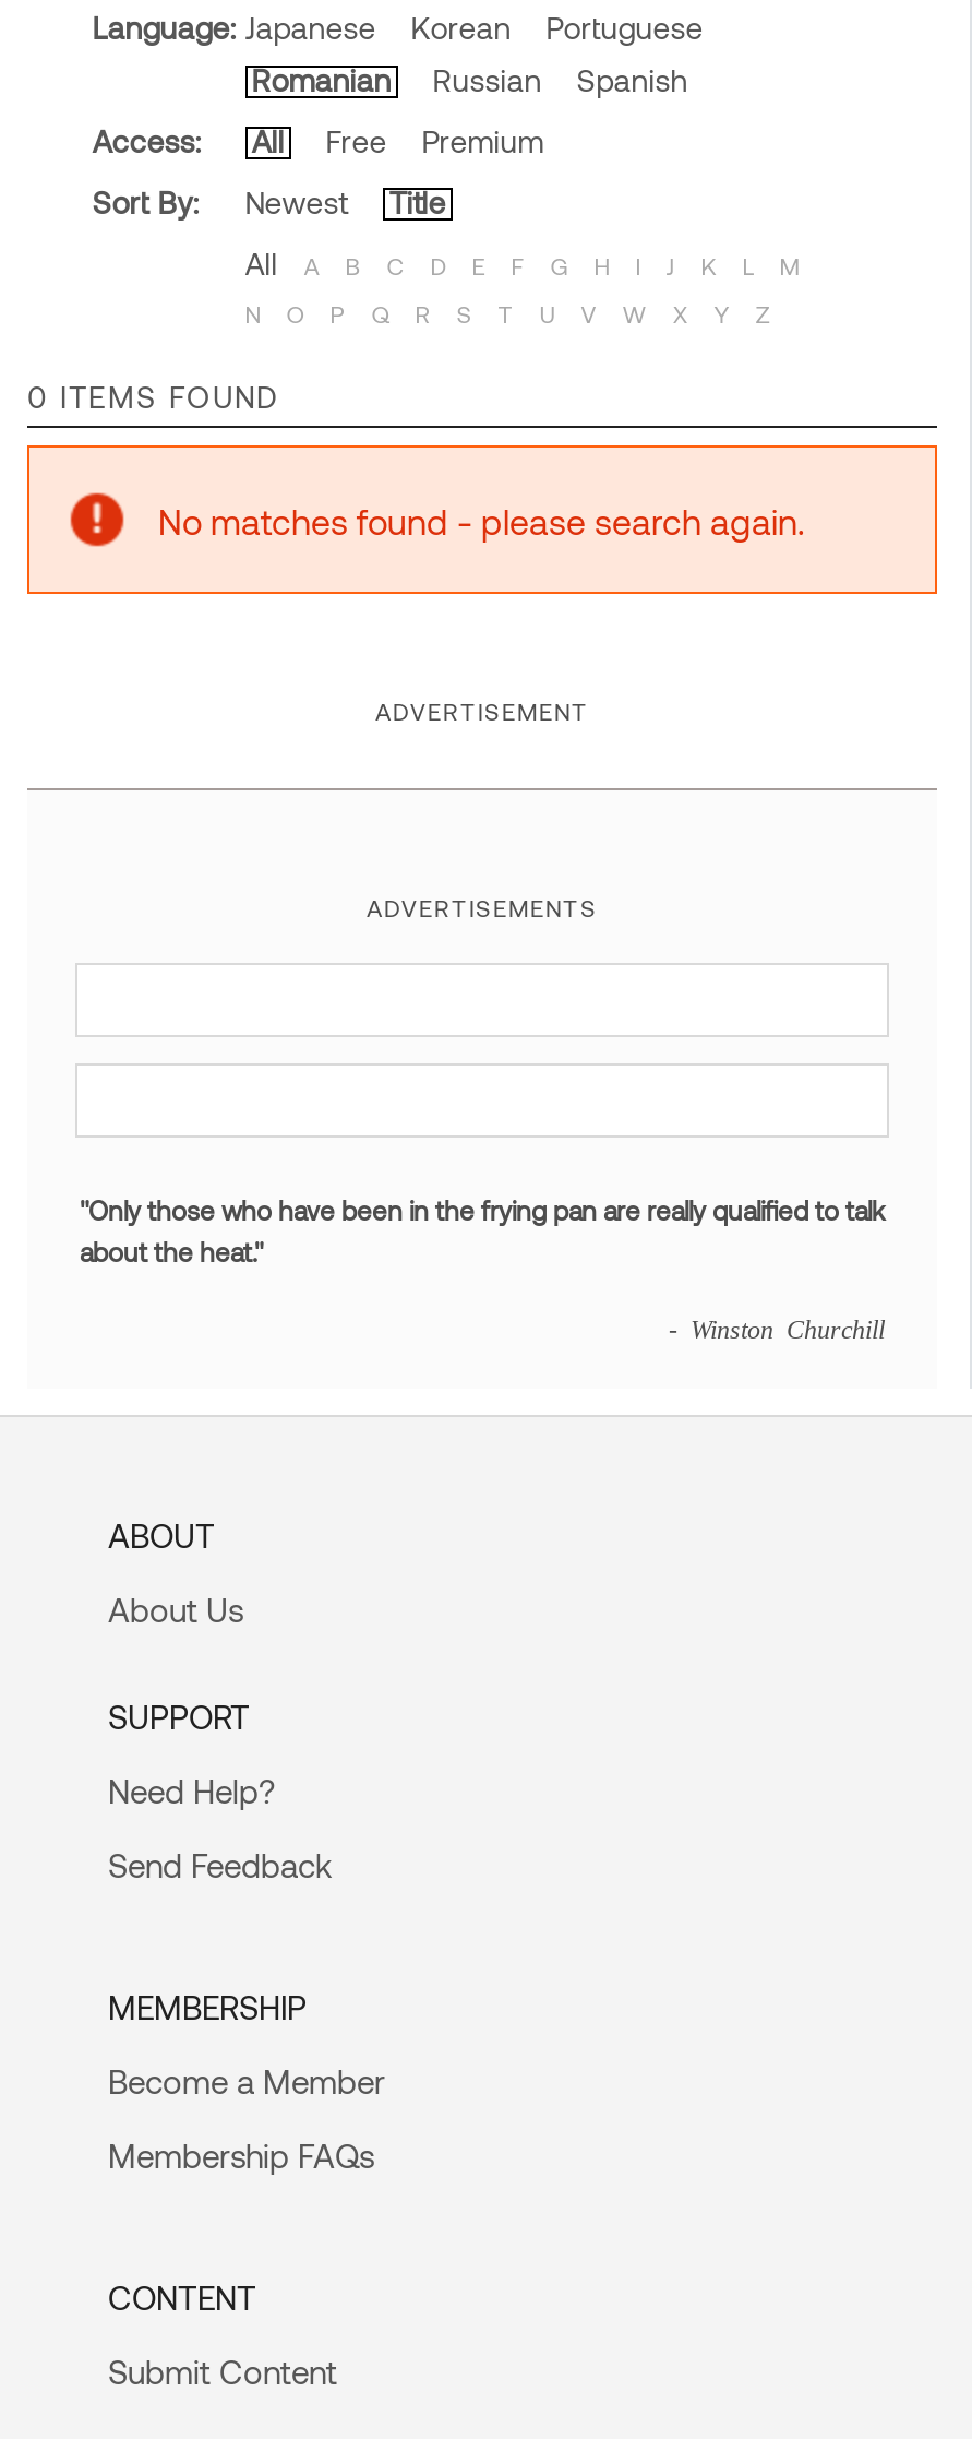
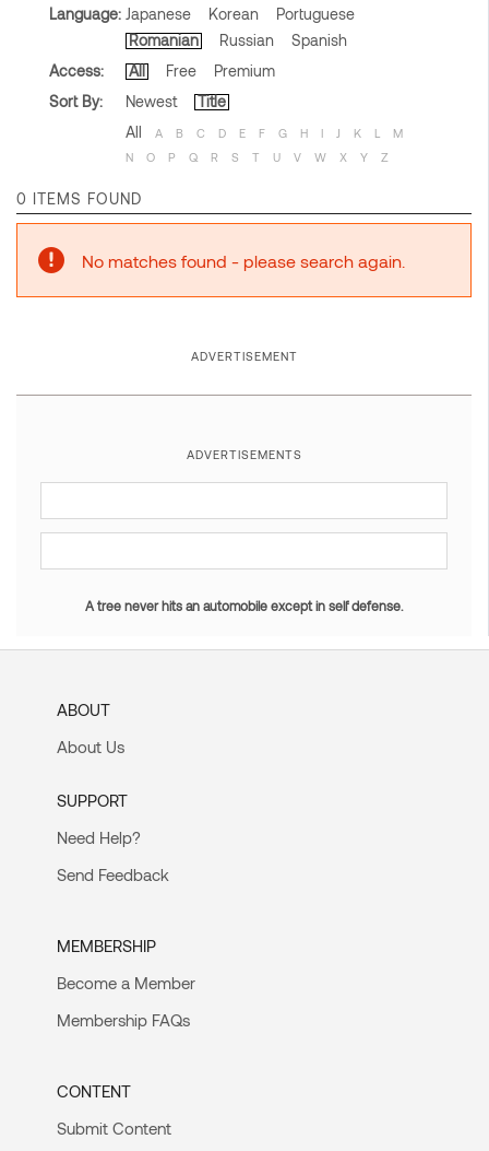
[80,1195,885,1342] "Only those who have been in the frying pan are really qualified to talk | about the heat." | - Winston Churchill -> [85,598,403,614] A tree never hits an automobile except in self defense.

